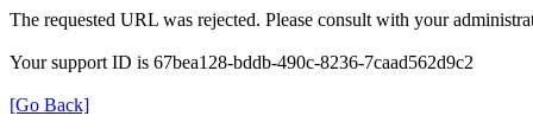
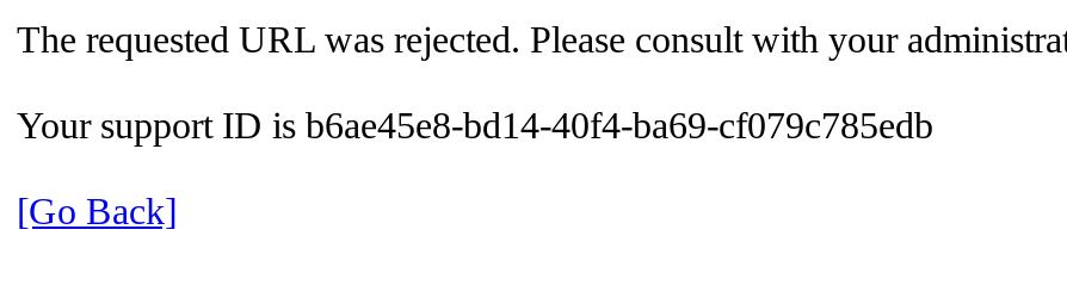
[10,52,474,72] Your support ID is 67bea128-bddb-490c-8236-7caad562d9c2 -> [17,105,933,145] Your support ID is b6ae45e8-bd14-40f4-ba69-cf079c785edb

